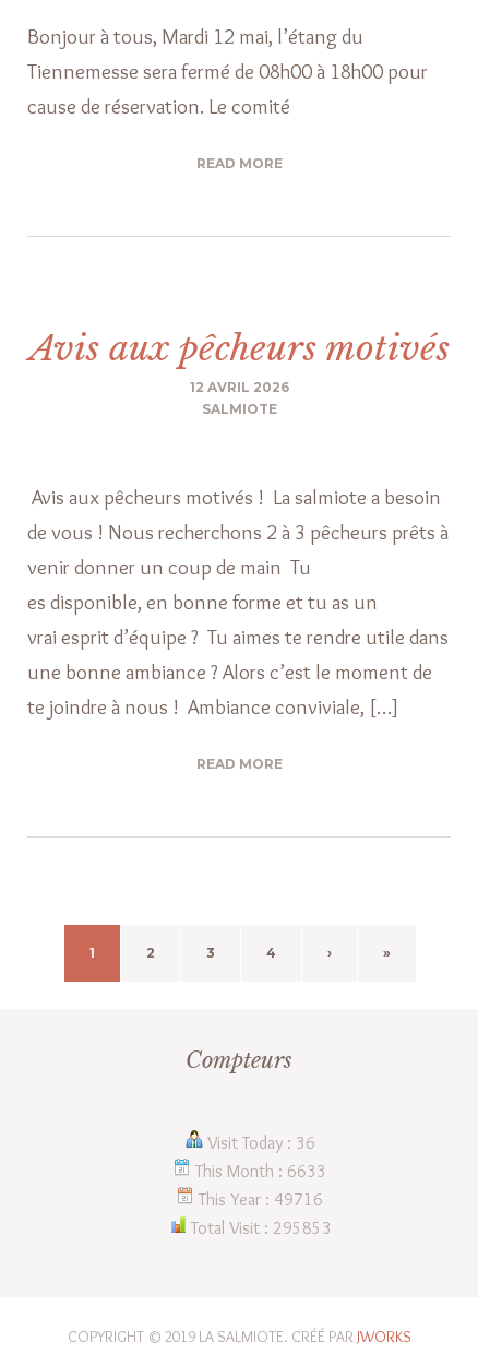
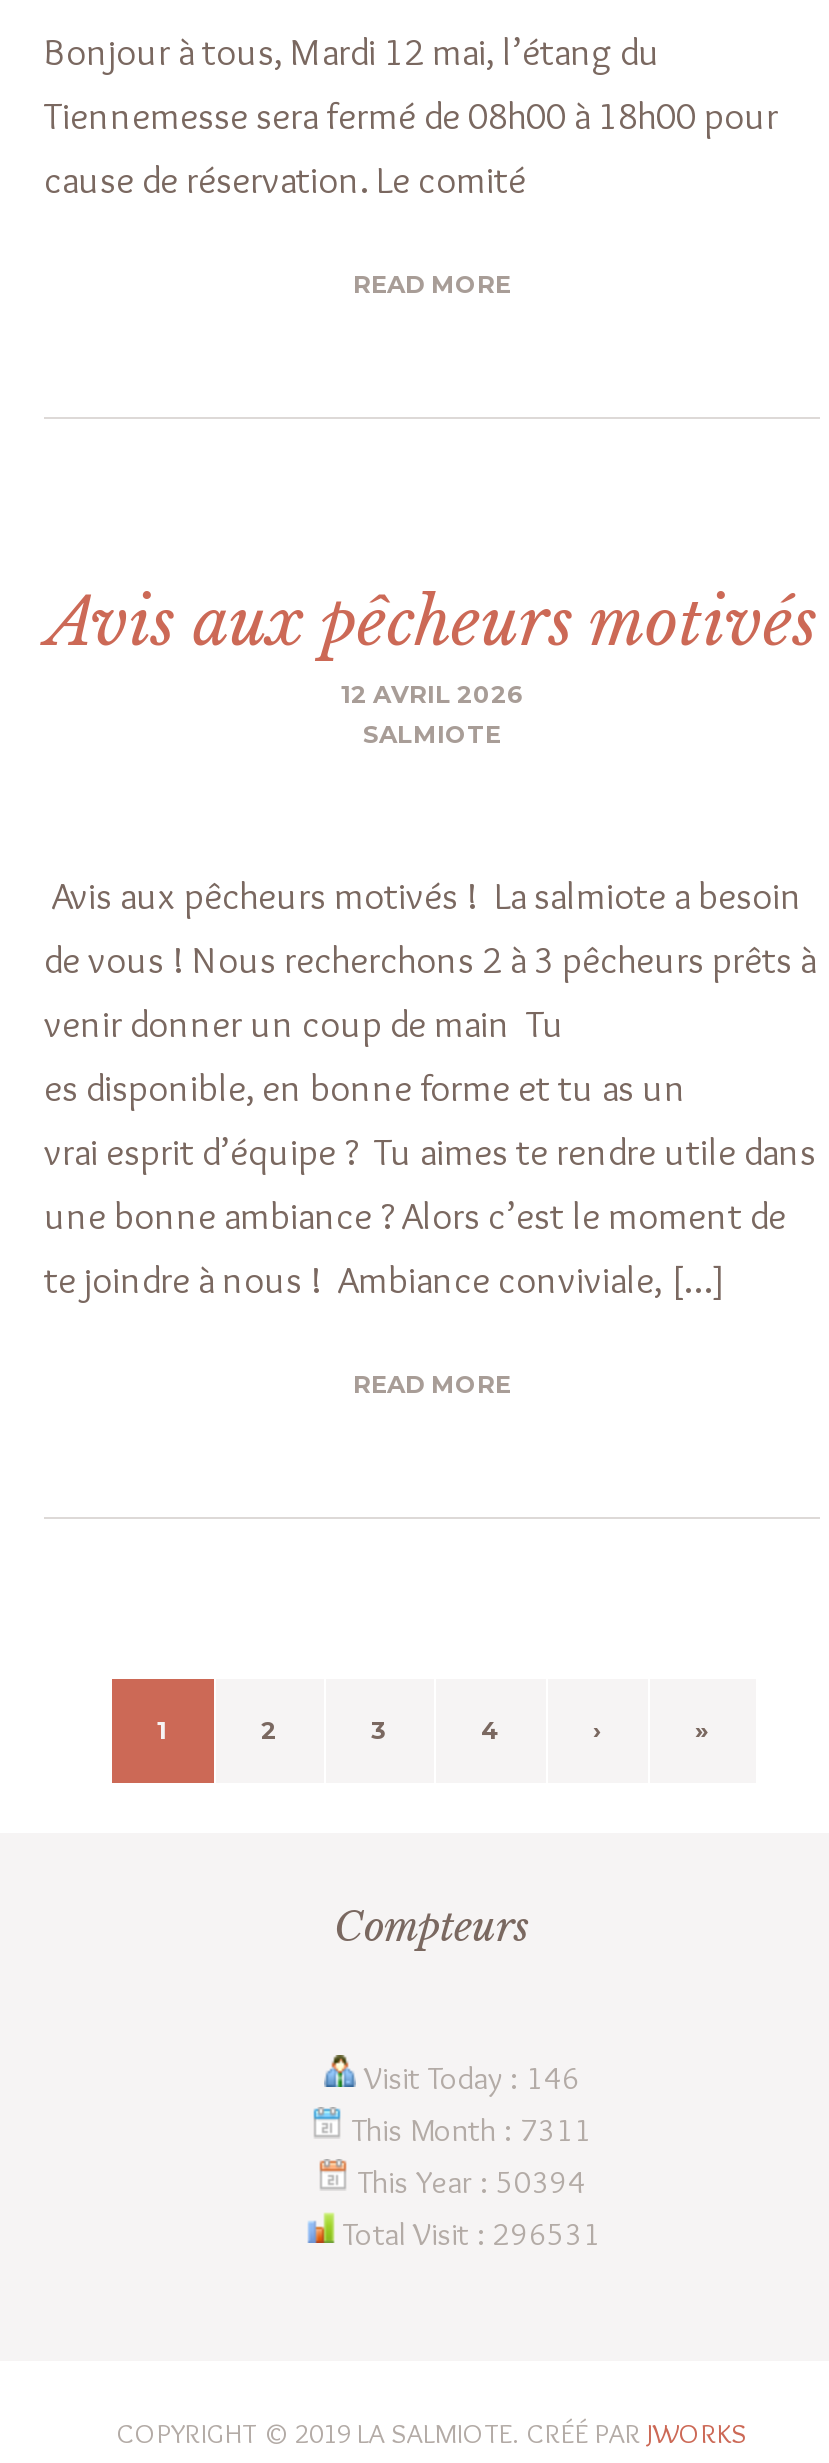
[202,1132,315,1153] Visit Today : 36 -> [356,2059,580,2097] Visit Today : 146
[191,1161,326,1181] This Month : 6633 -> [344,2111,592,2149] This Month : 7311
[194,1189,323,1210] This Year : 49716 -> [350,2163,586,2201] This Year : 50394
[186,1218,331,1238] Total Visit : 295853 -> [335,2215,601,2253] Total Visit : 296531

